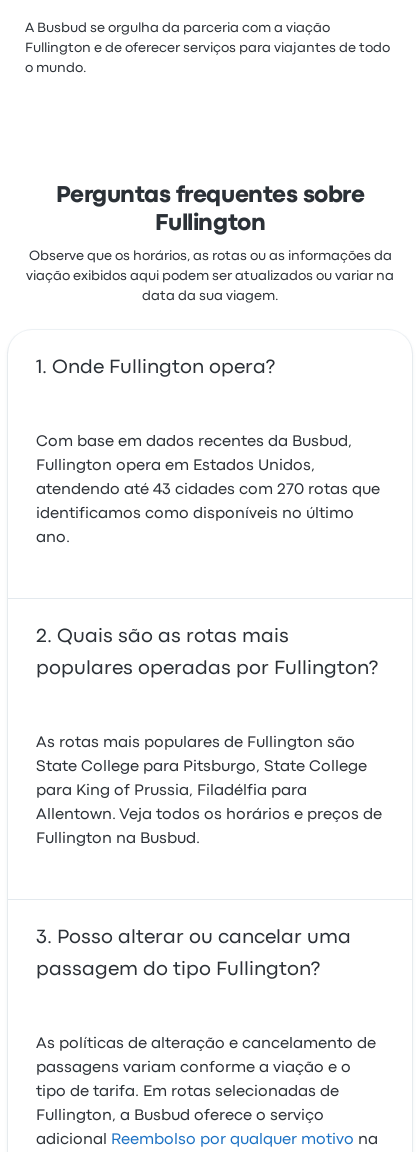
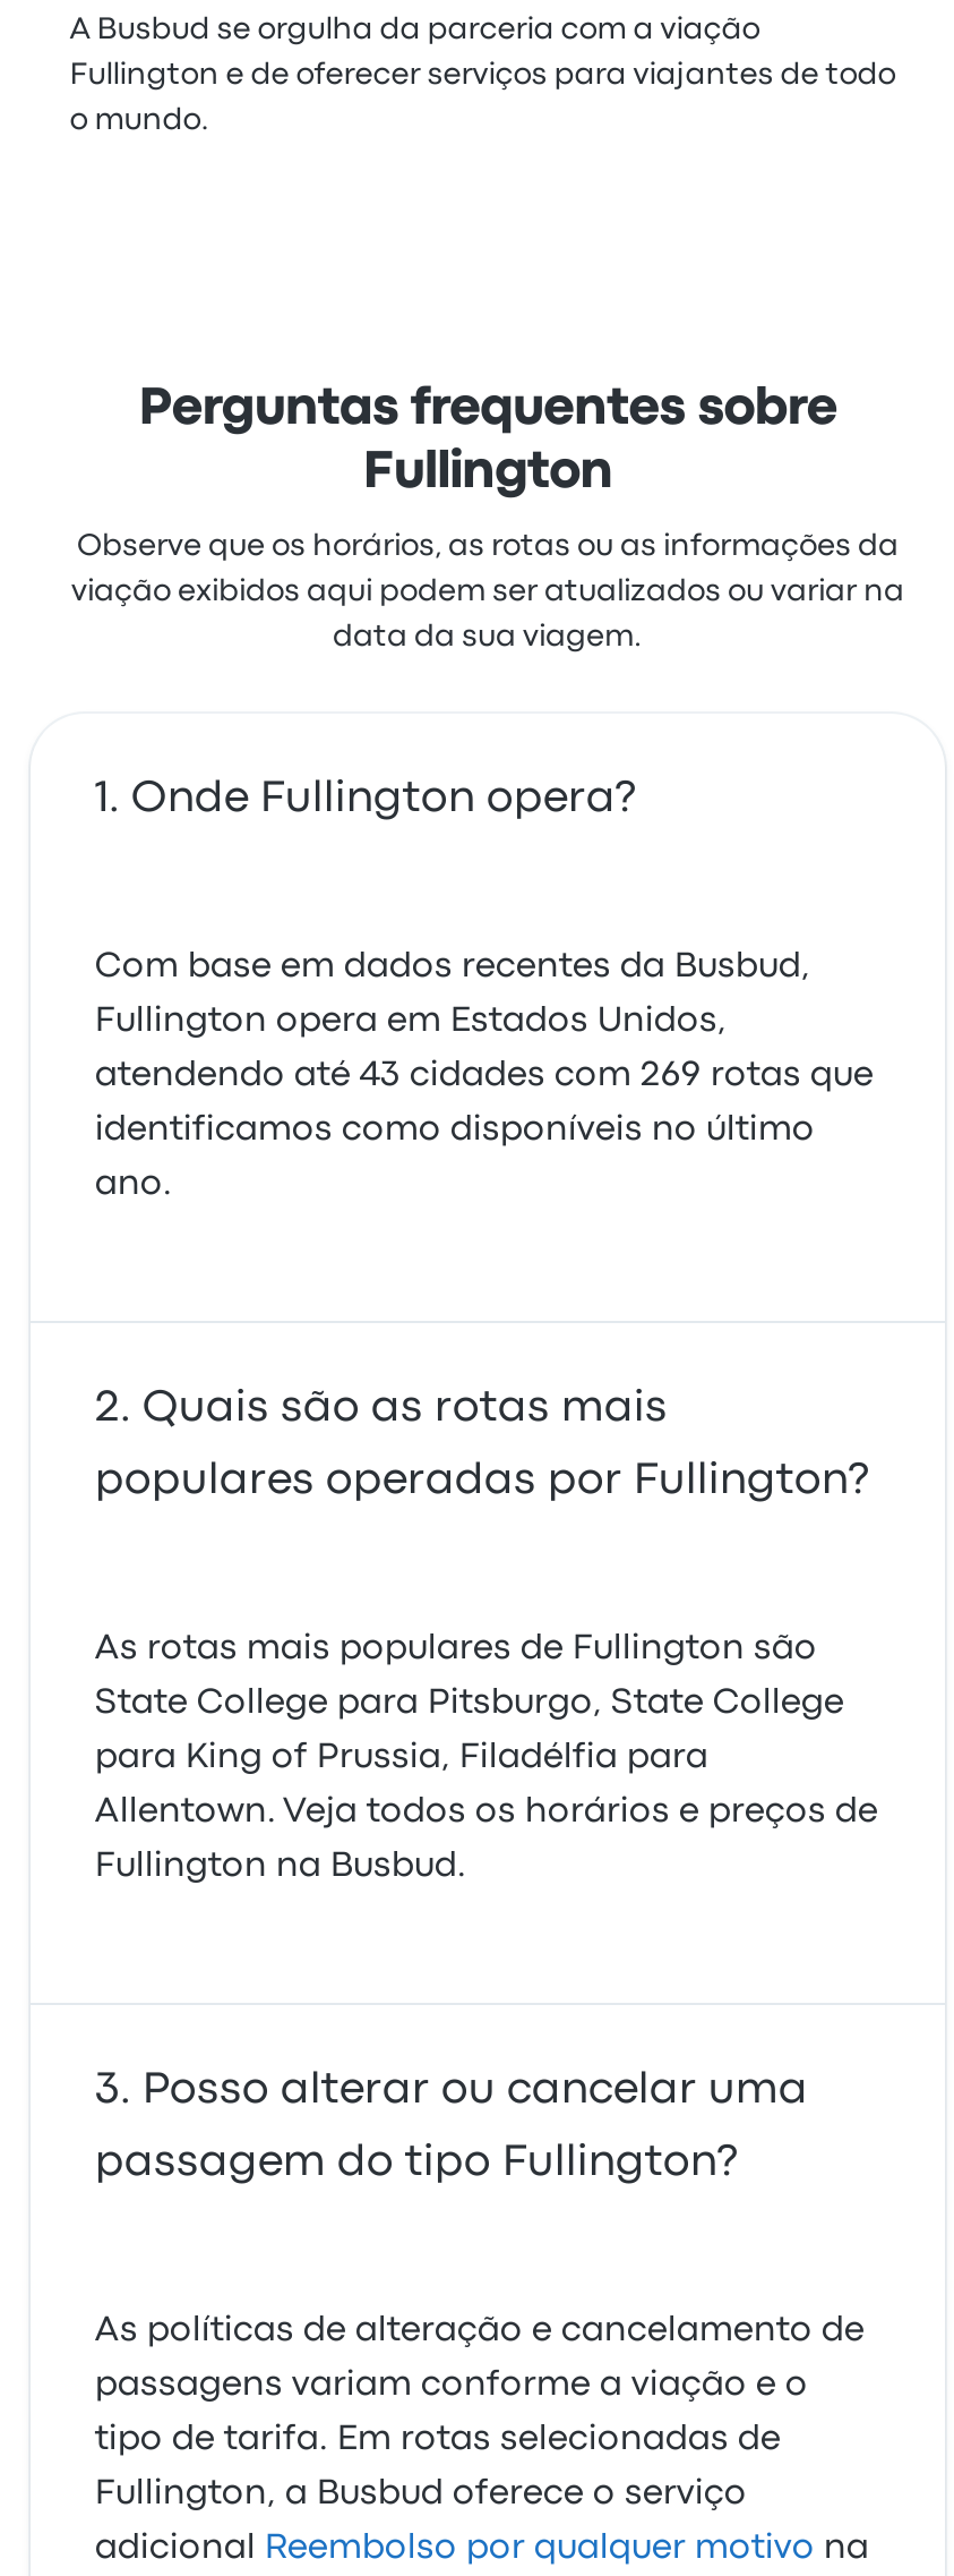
[36,483,380,497] atendendo até 43 cidades com 270 rotas que -> [95,1060,873,1092] atendendo até 43 cidades com 269 rotas que

